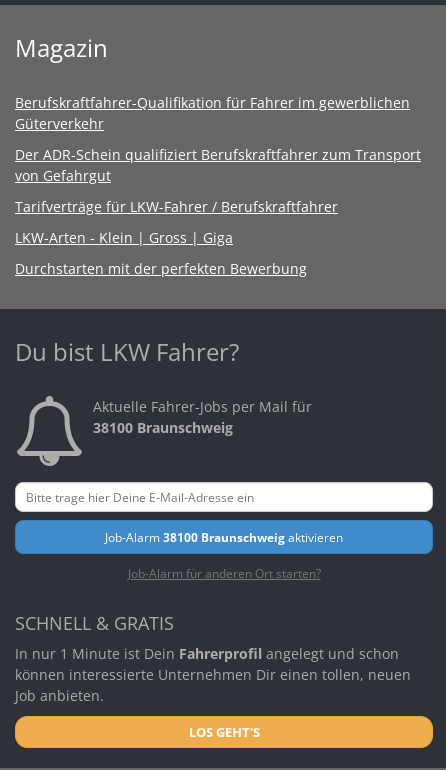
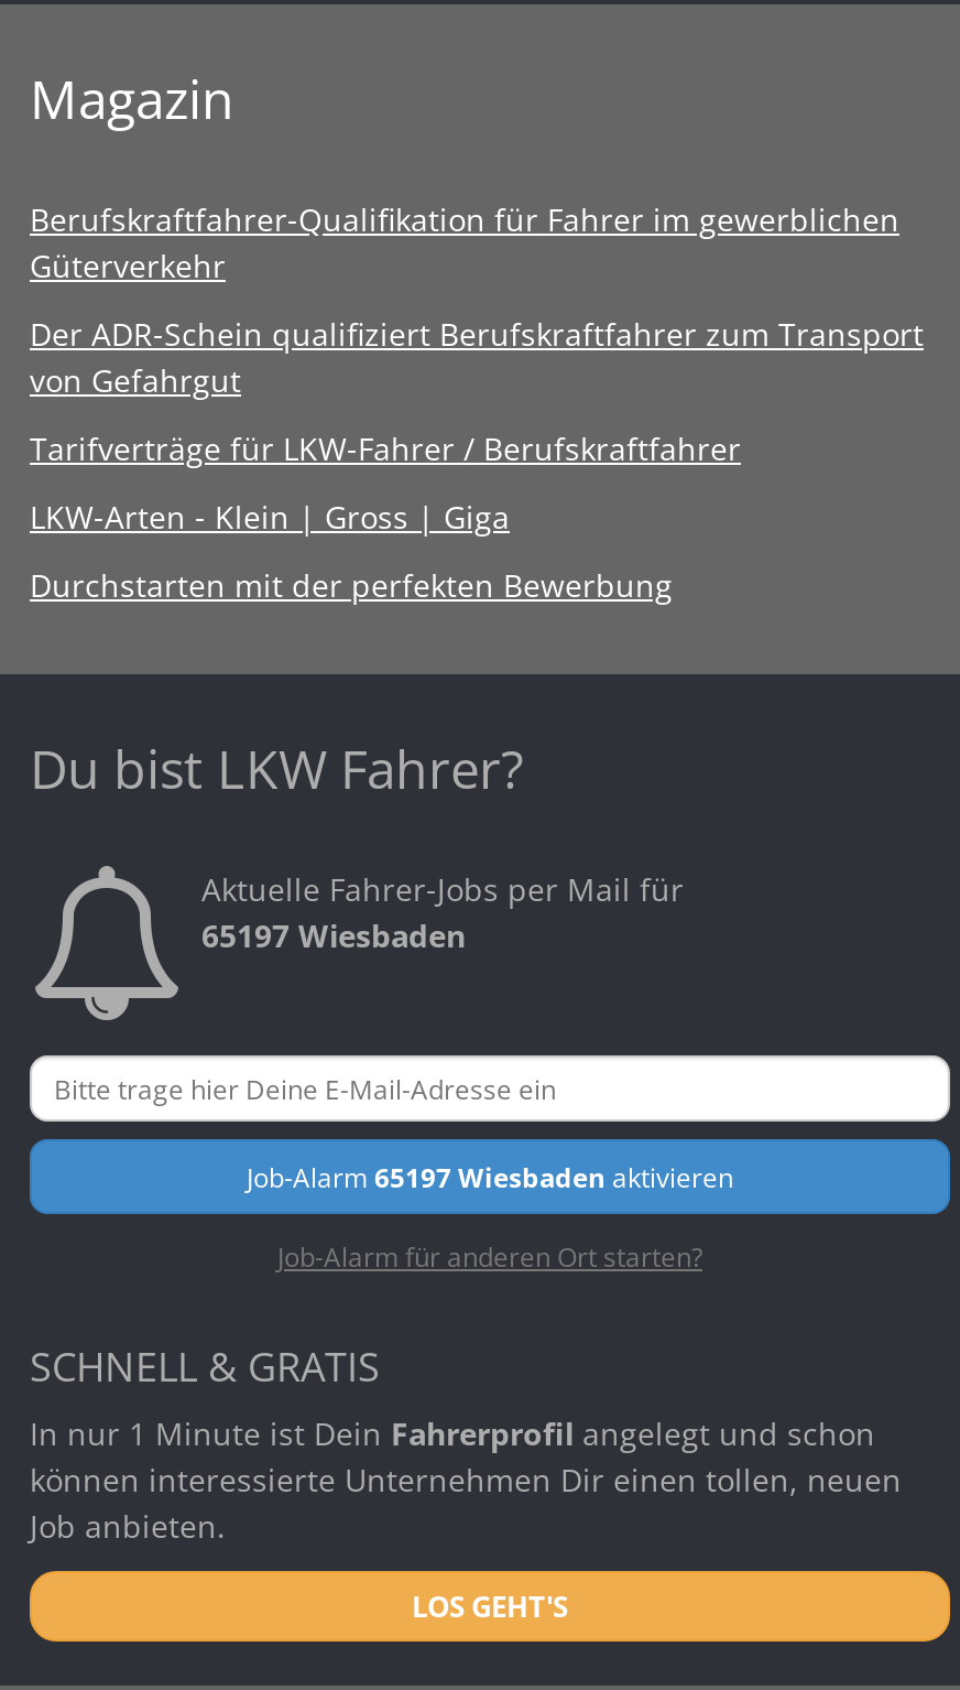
[93,418,233,437] 38100 Braunschweig -> [201,915,466,957] 65197 Wiesbaden
[105,529,343,545] Job-Alarm 38100 Braunschweig aktivieren -> [247,1160,733,1195] Job-Alarm 65197 Wiesbaden aktivieren

